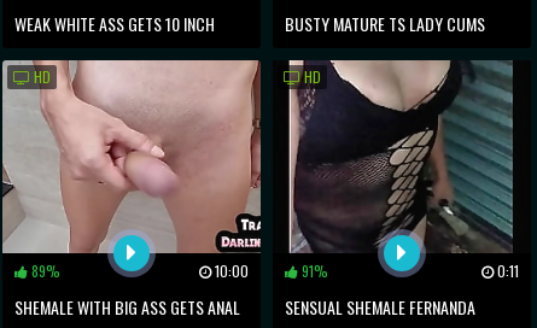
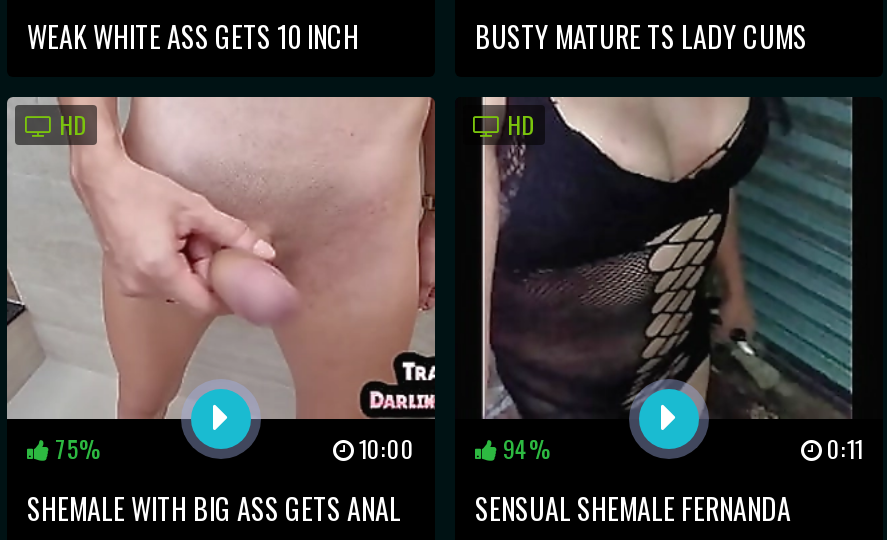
[31,260,60,281] 89% -> [55,430,103,464] 75%
[302,260,328,281] 91% -> [503,430,553,464] 94%

